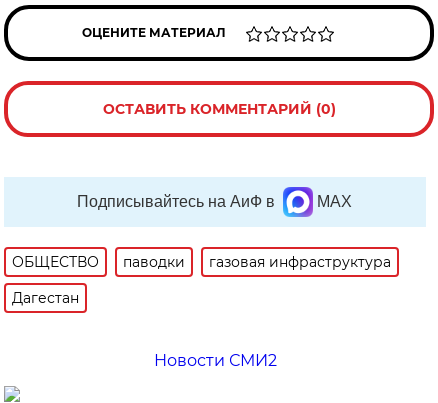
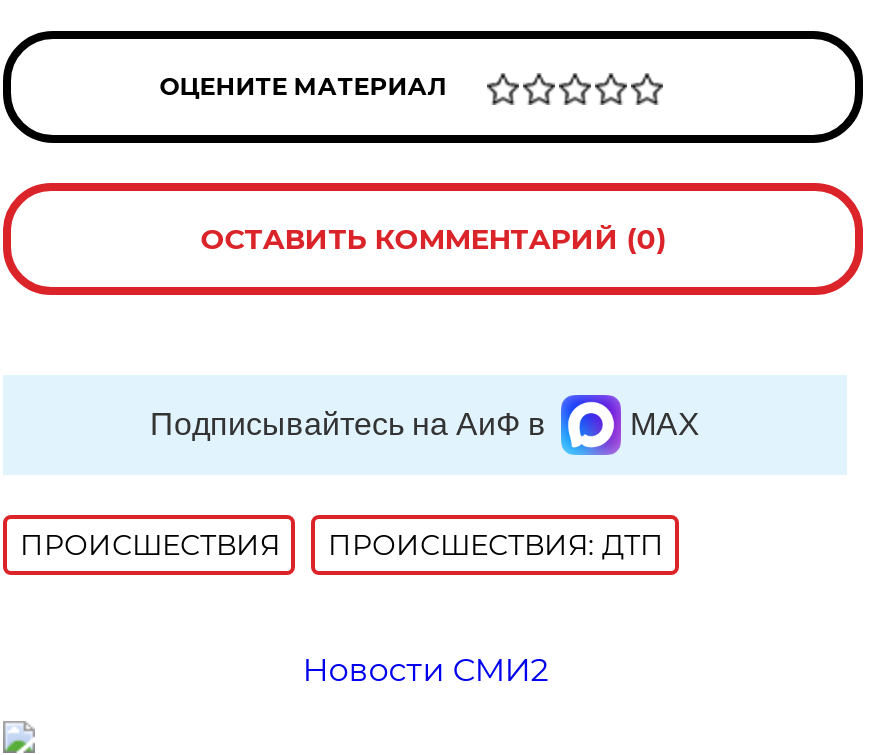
[12,253,391,307] ОБЩЕСТВО | паводки | газовая инфраструктура | Дагестан -> [20,527,664,563] ПРОИСШЕСТВИЯ | ПРОИСШЕСТВИЯ: ДТП

